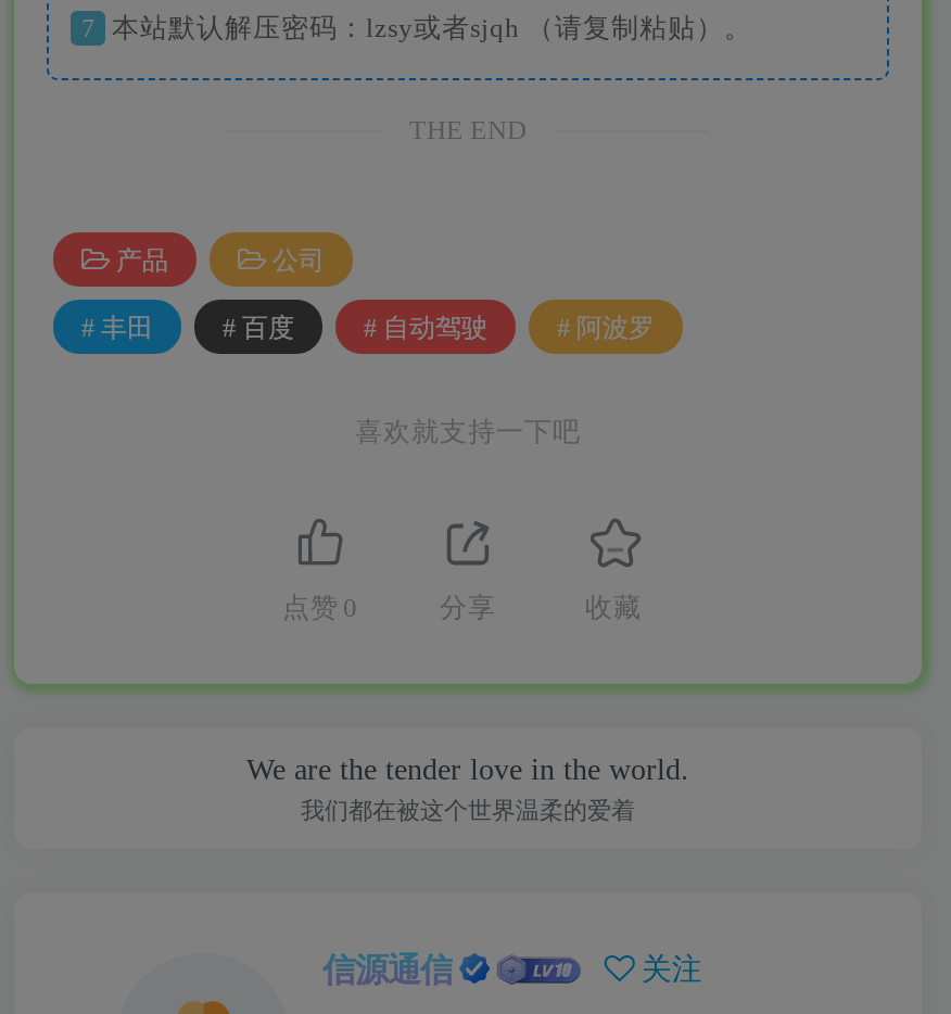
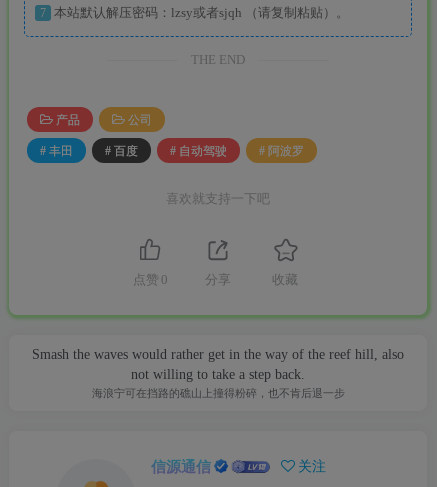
[246,753,689,822] We are the tender love in the world. | 我们都在被这个世界温柔的爱着 -> [32,347,404,399] Smash the waves would rather get in the way of the reef hill, also | not willing to take a step back. | 海浪宁可在挡路的礁山上撞得粉碎，也不肯后退一步

